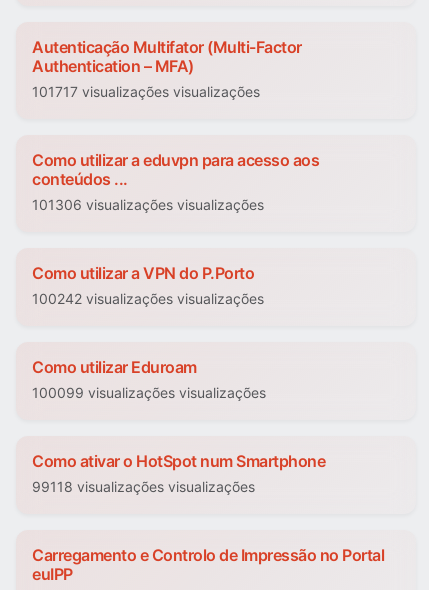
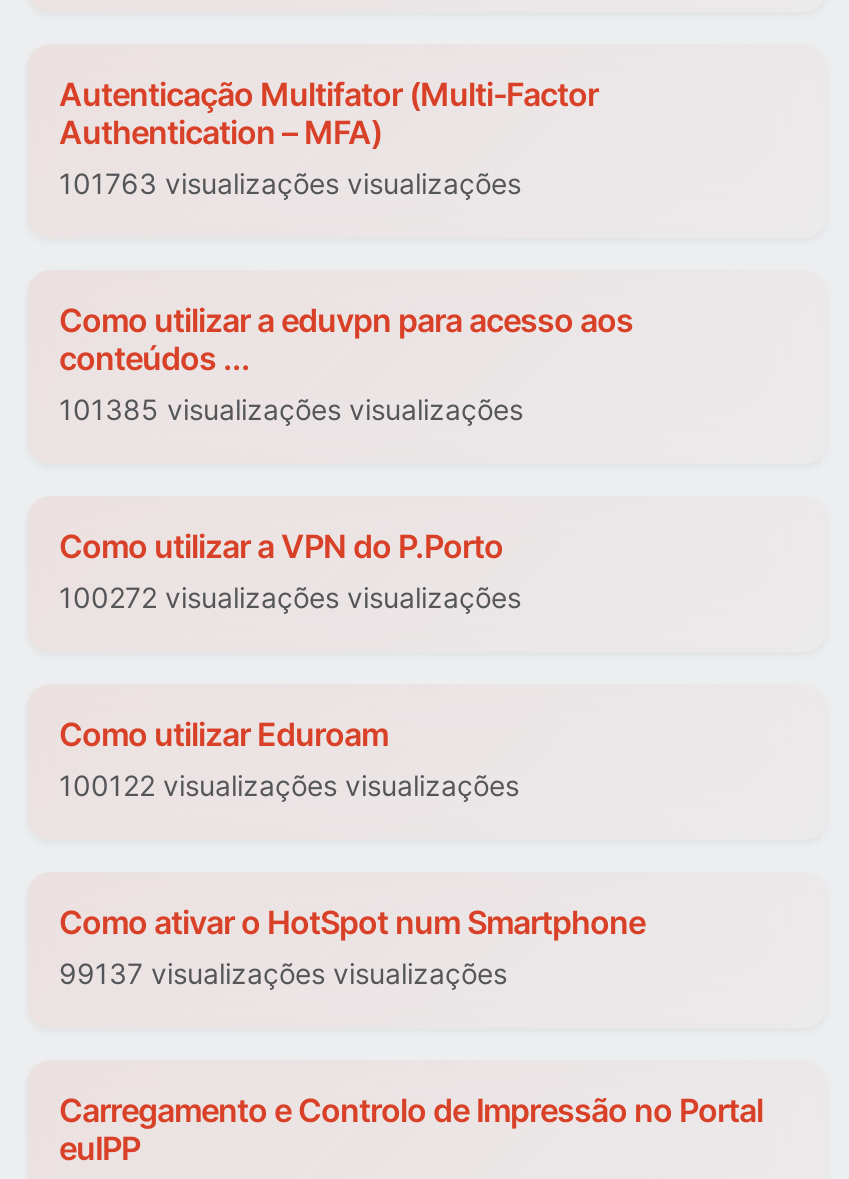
[32,83,260,100] 101717 visualizações visualizações -> [59,167,521,201] 101763 visualizações visualizações
[32,196,264,213] 101306 visualizações visualizações -> [59,393,523,427] 101385 visualizações visualizações
[32,290,264,307] 100242 visualizações visualizações -> [59,581,521,615] 100272 visualizações visualizações
[32,384,266,401] 100099 visualizações visualizações -> [59,769,519,803] 100122 visualizações visualizações
[32,478,255,495] 99118 visualizações visualizações -> [59,957,507,991] 99137 visualizações visualizações

